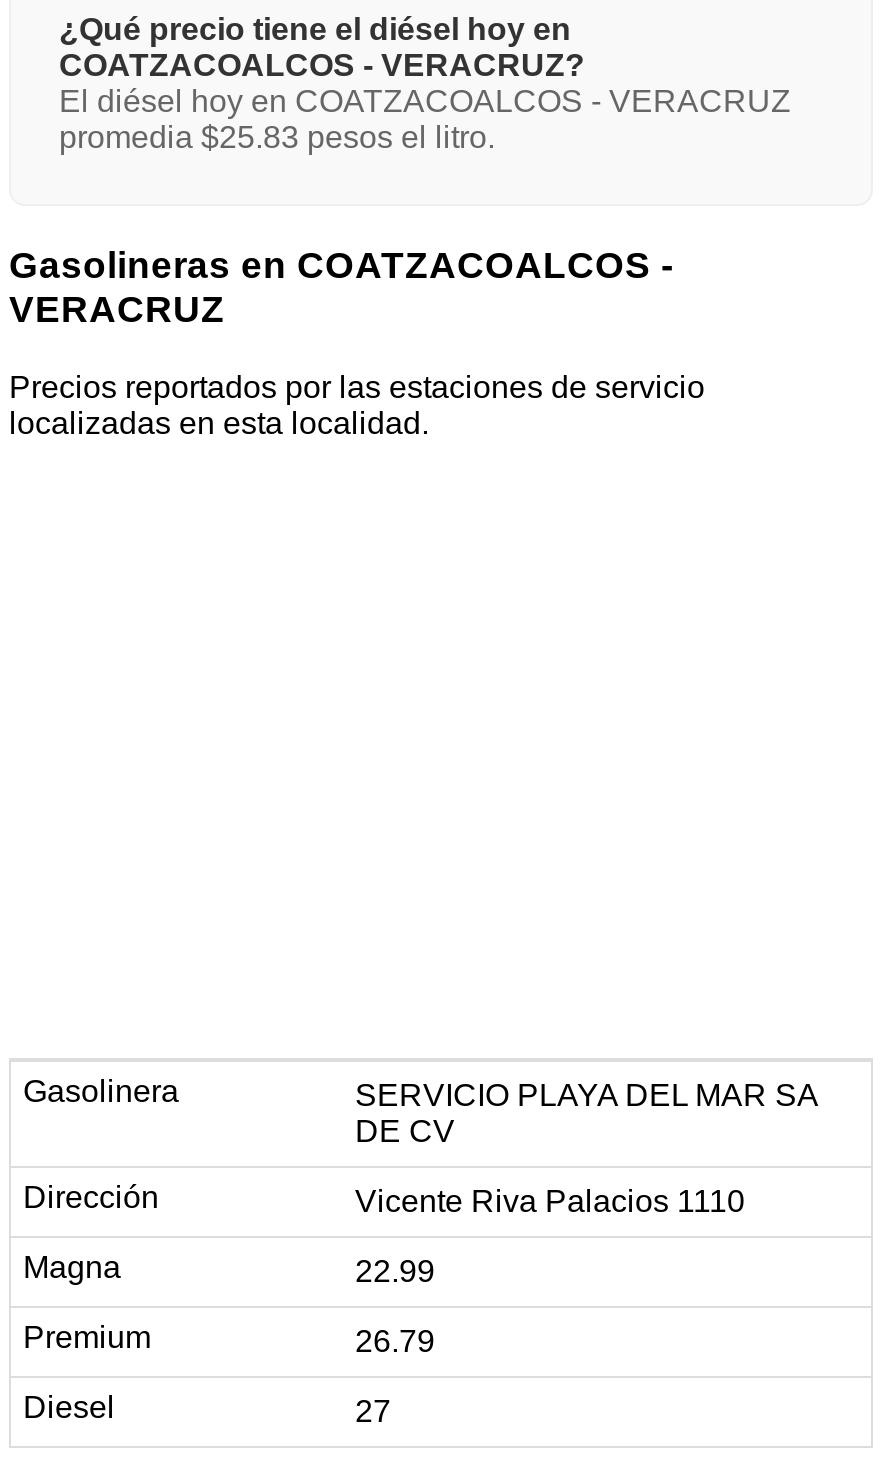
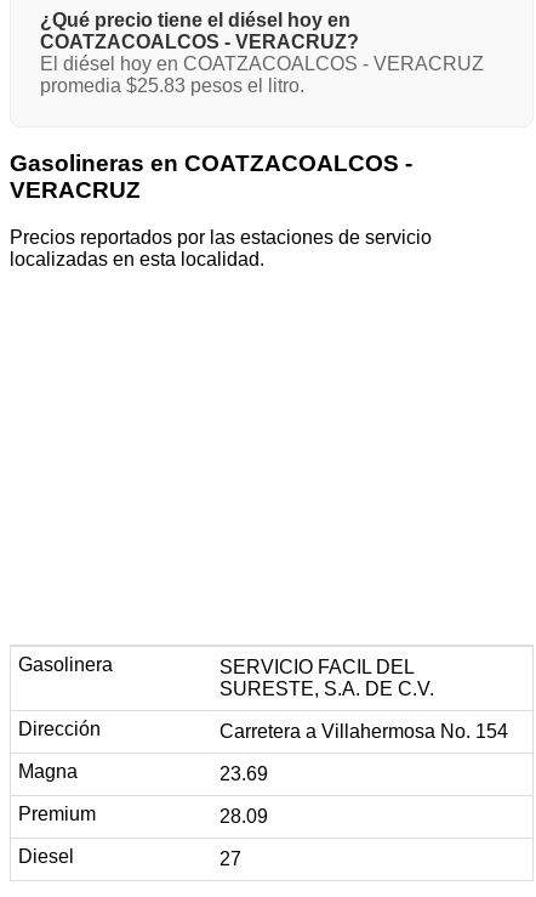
[355,1077,819,1147] SERVICIO PLAYA DEL MAR SA | DE CV -> [219,656,434,699] SERVICIO FACIL DEL | SURESTE, S.A. DE C.V.
[355,1183,745,1217] Vicente Riva Palacios 1110 -> [219,721,508,741] Carretera a Villahermosa No. 154
[355,1253,435,1287] 22.99 -> [219,763,268,784] 23.69
[355,1323,435,1357] 26.79 -> [219,806,268,826] 28.09

